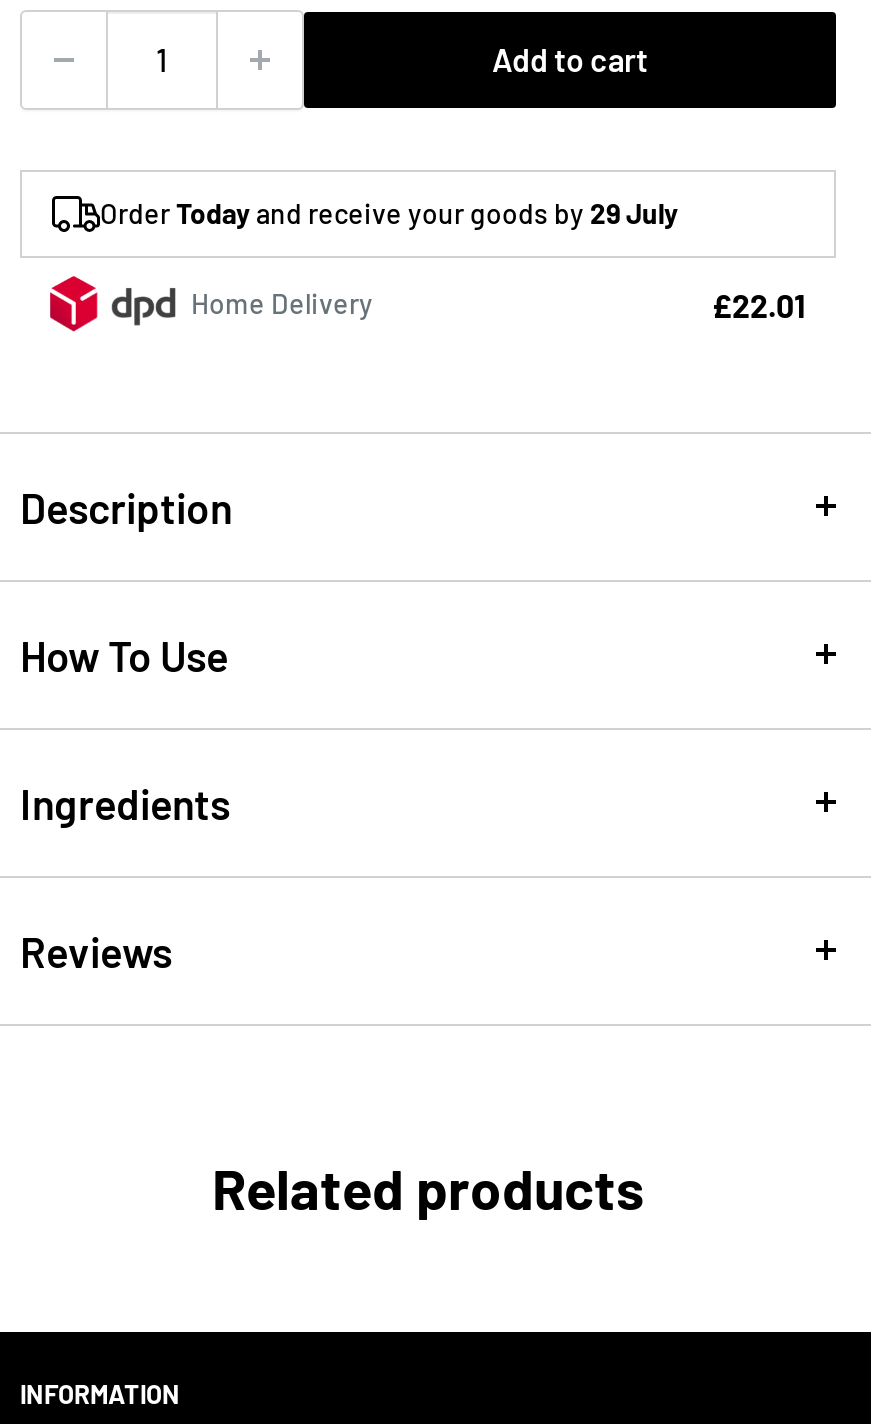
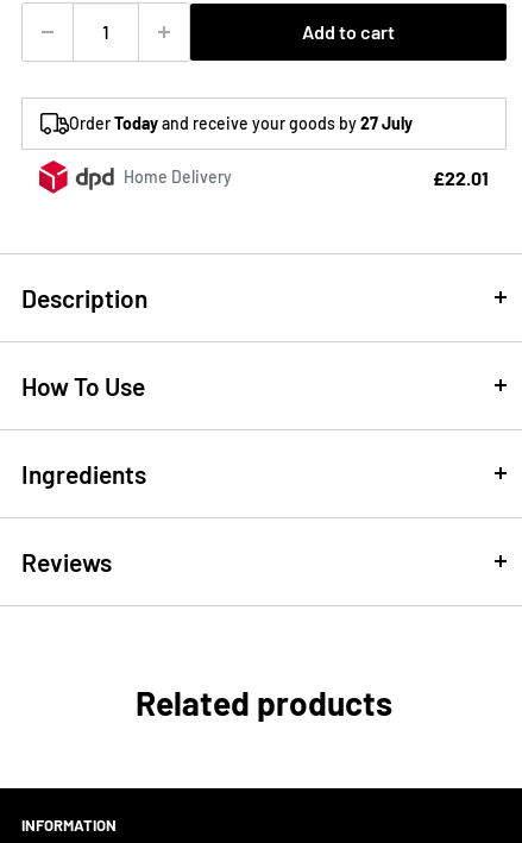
[100,196,678,230] Order Today and receive your goods by 29 July -> [69,113,413,133] Order Today and receive your goods by 27 July

